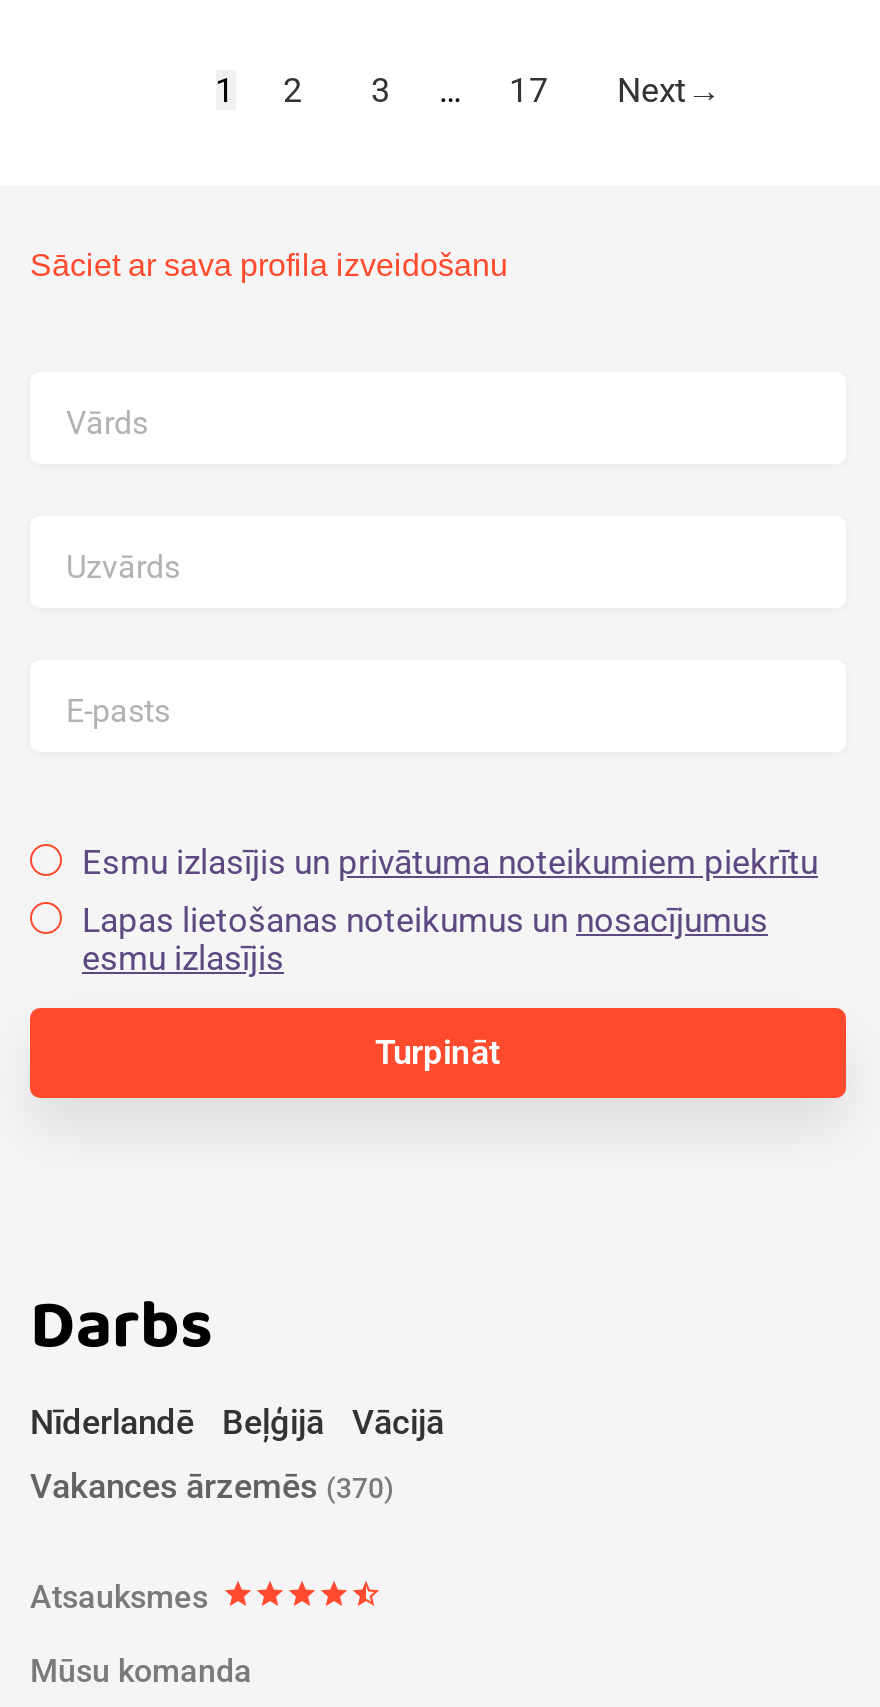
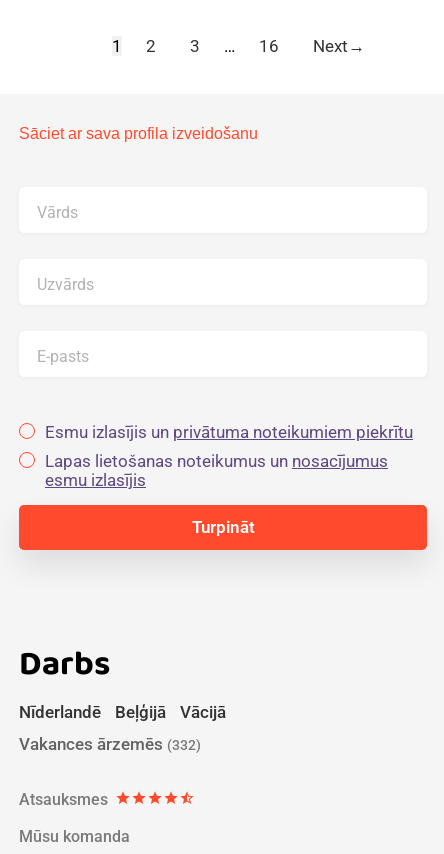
[509,69,549,109] 17 -> [258,36,278,56] 16
[30,1465,394,1505] Vakances ārzemēs (370) -> [19,734,201,754] Vakances ārzemēs (332)

